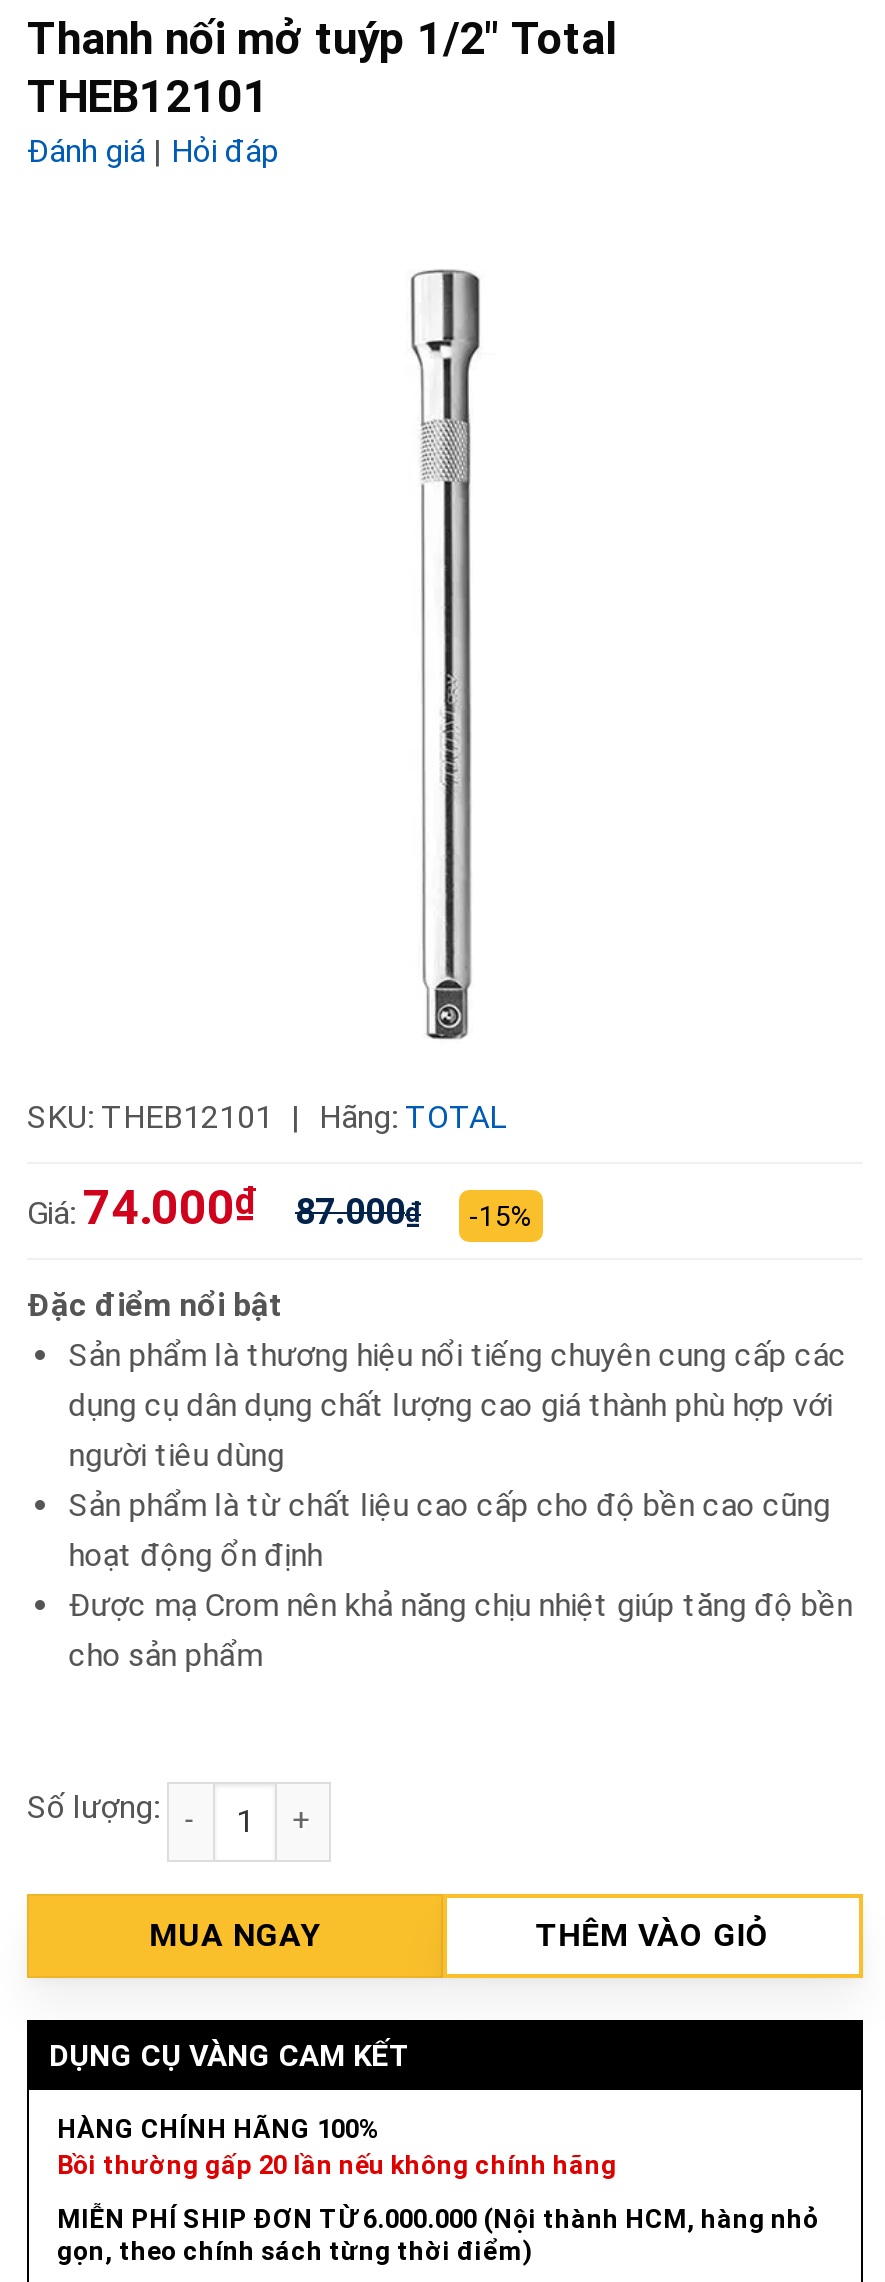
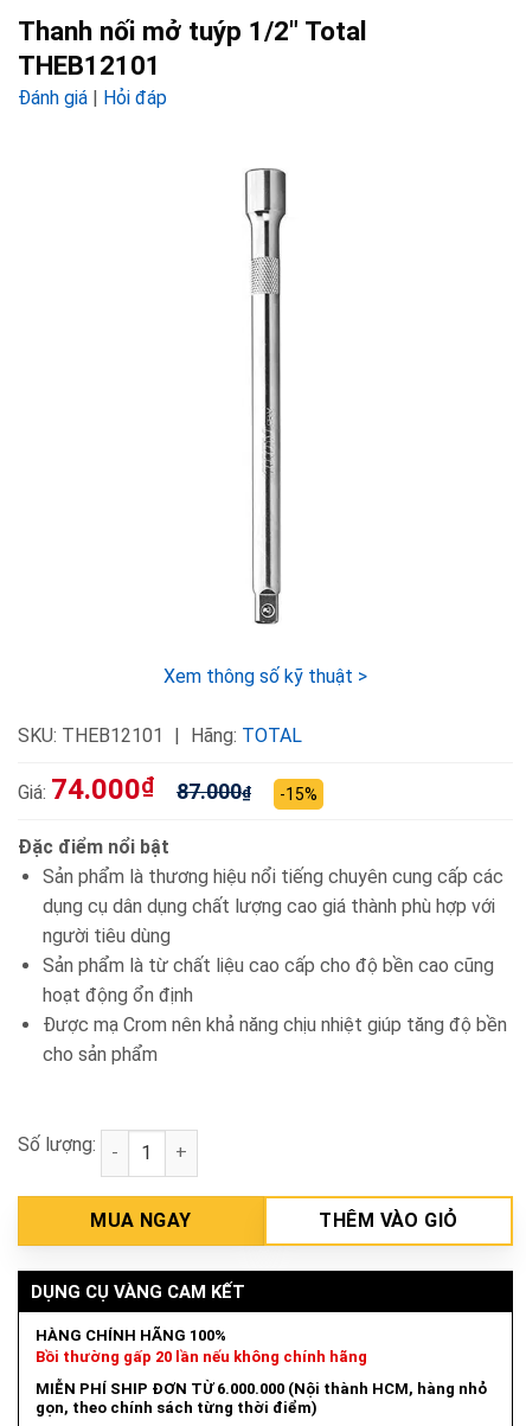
none -> [163,665,367,688] Xem thông số kỹ thuật >

